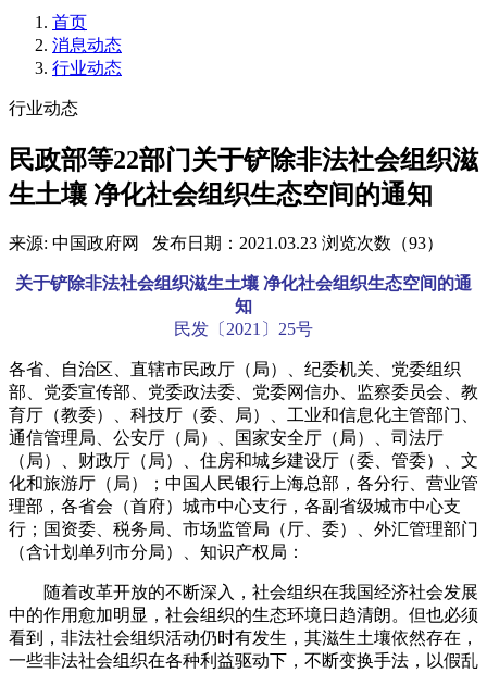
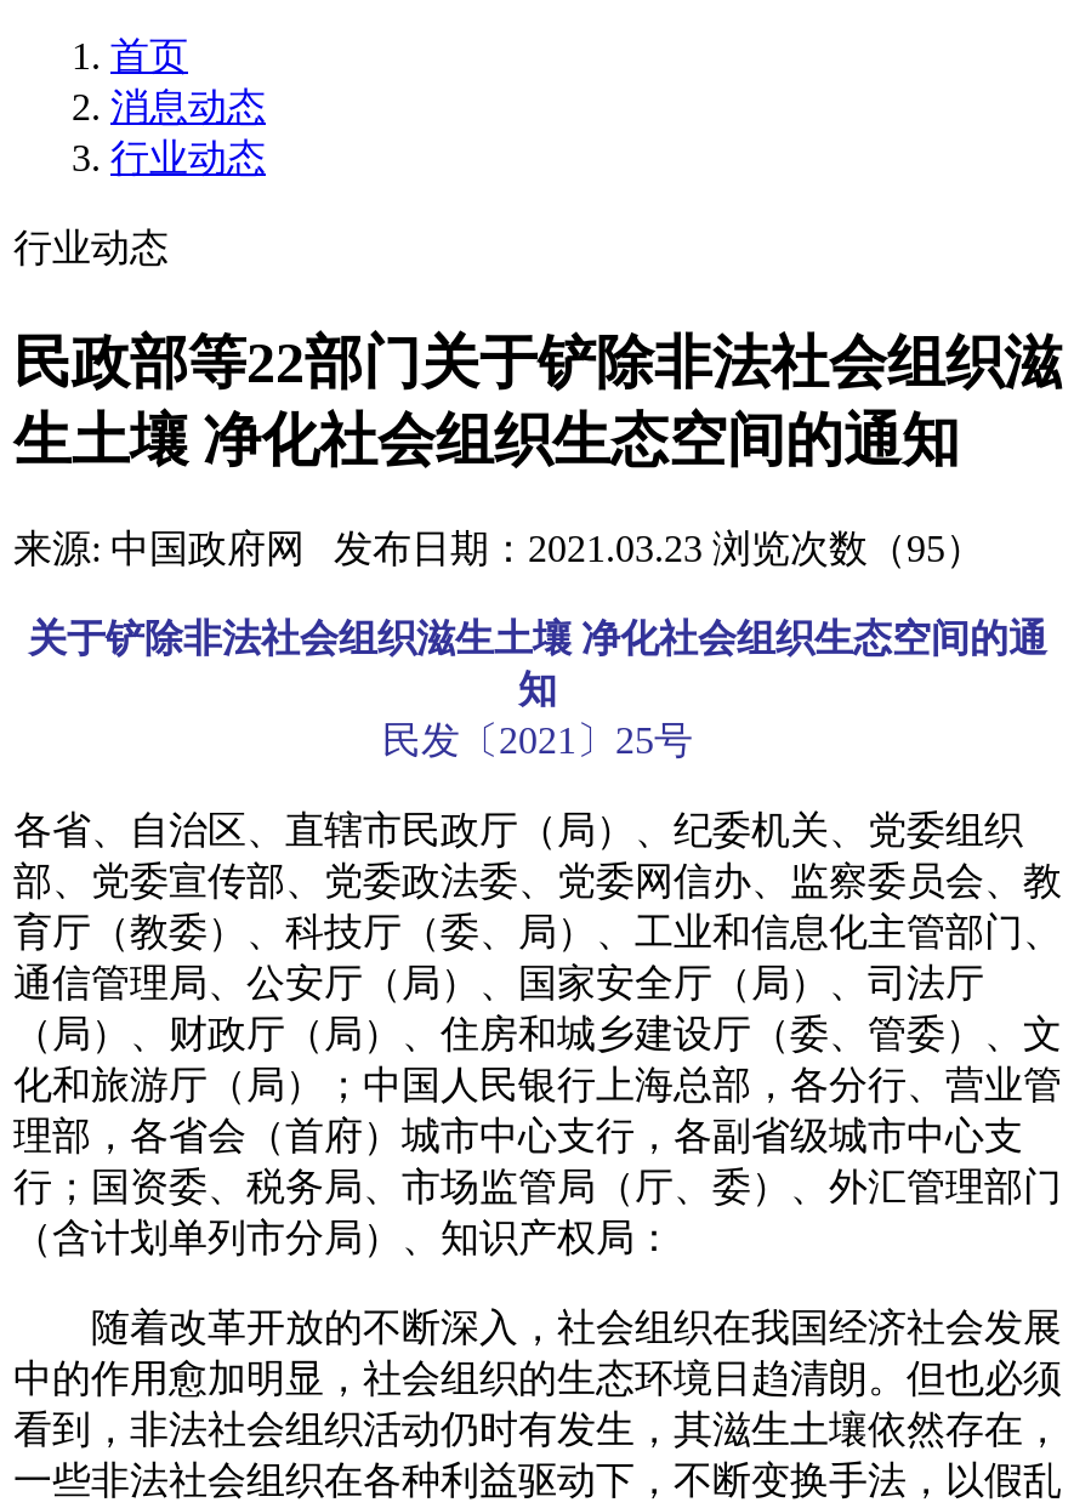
[152,234,444,253] 发布日期：2021.03.23 浏览次数（93） -> [334,529,984,570] 发布日期：2021.03.23 浏览次数（95）

